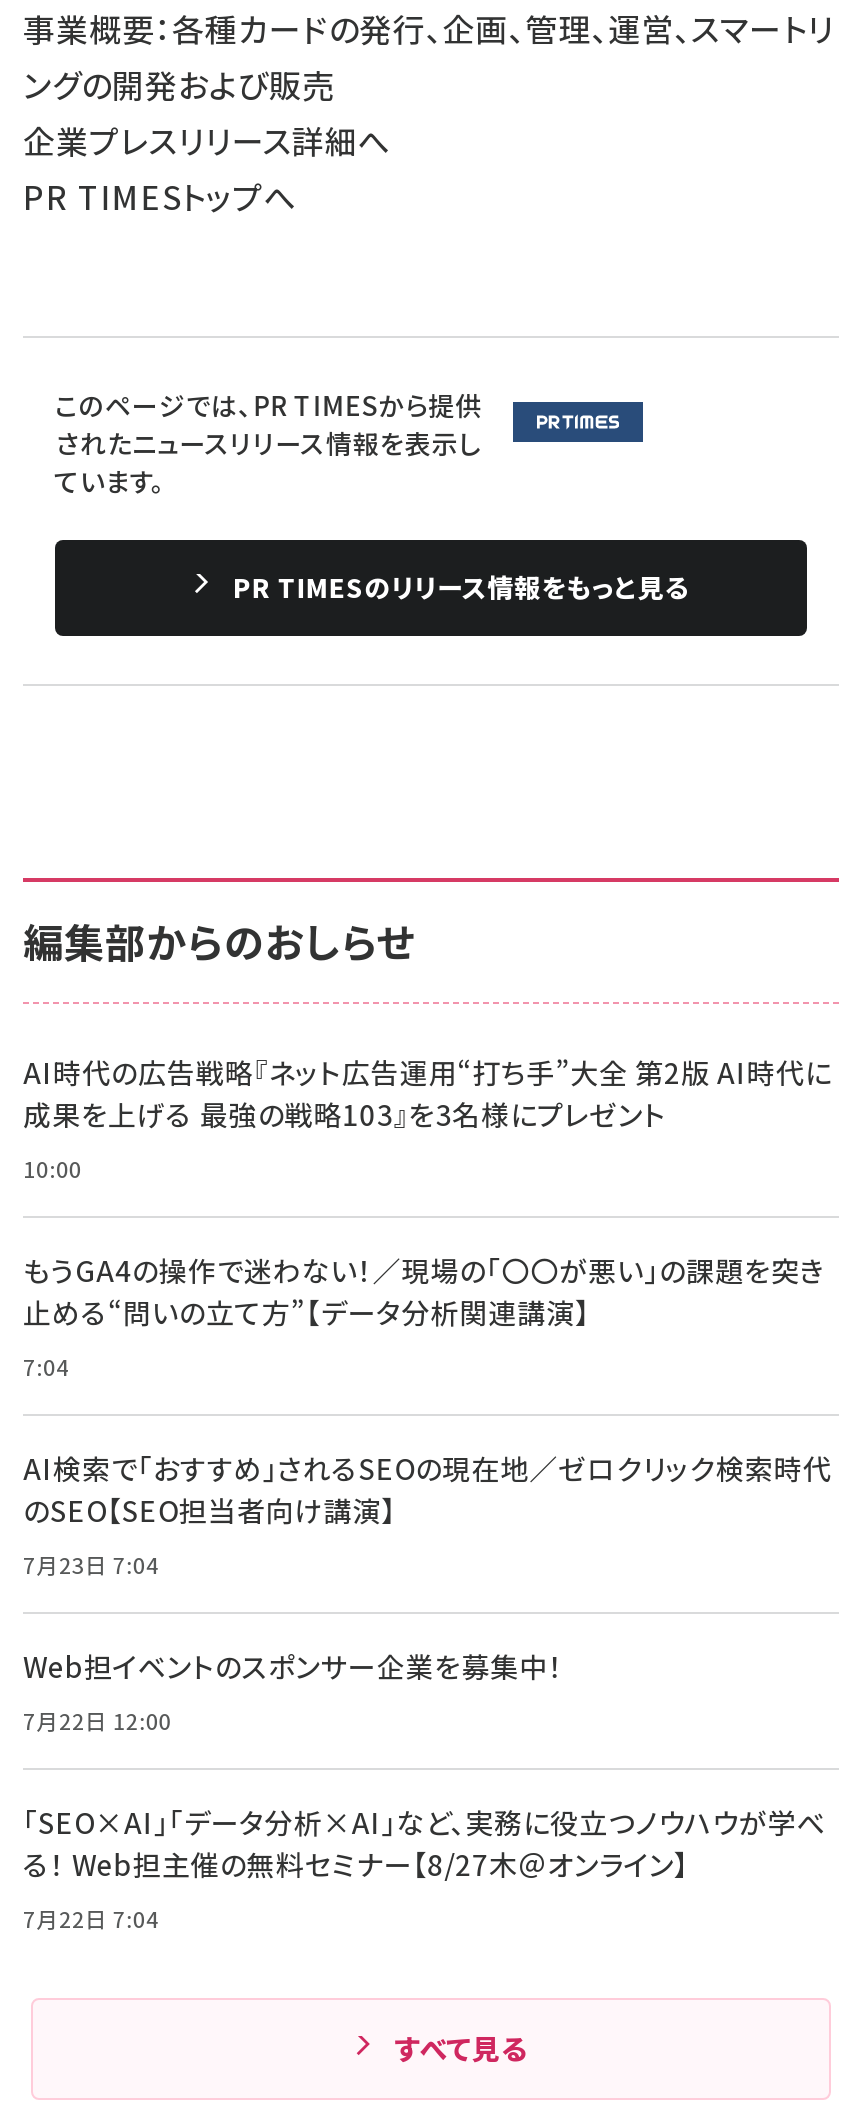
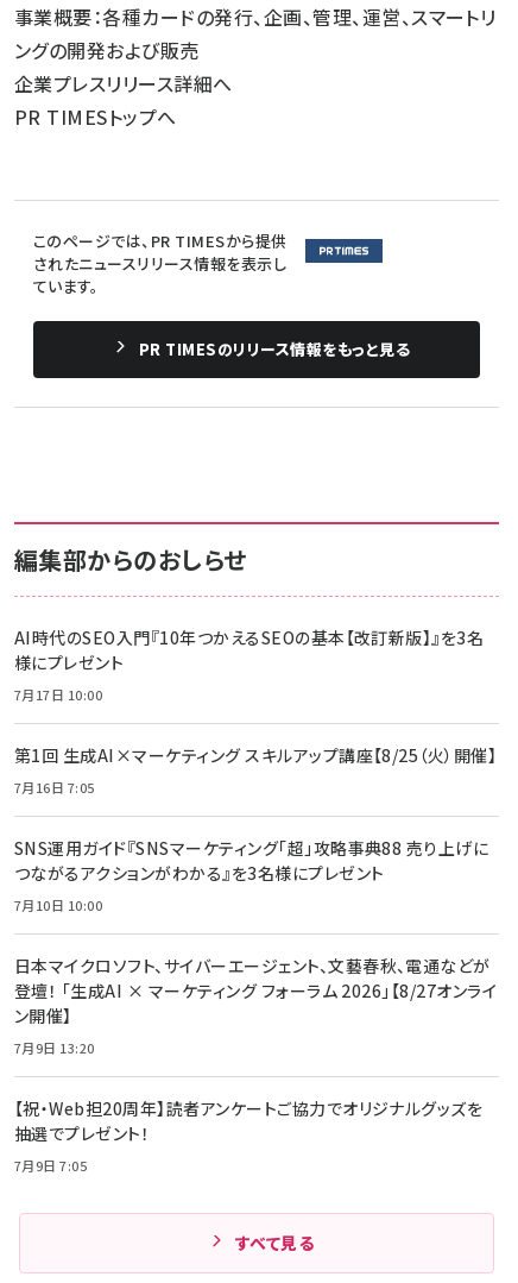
[23,1053,832,1185] AI時代の広告戦略『ネット広告運用“打ち手”大全 第2版 AI時代に | 成果を上げる 最強の戦略103』を3名様にプレゼント | 10:00 -> [14,626,484,704] AI時代のSEO入門『10年つかえるSEOの基本【改訂新版】』を3名 | 様にプレゼント | 7月17日 10:00
[23,1251,825,1383] もうGA4の操作で迷わない！／現場の「〇〇が悪い」の課題を突き | 止める“問いの立て方”【データ分析関連講演】 | 7:04 -> [14,744,497,797] 第1回 生成AI×マーケティング スキルアップ講座【8/25（火）開催】 | 7月16日 7:05
[23,1449,832,1581] AI検索で「おすすめ」されるSEOの現在地／ゼロクリック検索時代 | のSEO【SEO担当者向け講演】 | 7月23日 7:04 -> [14,836,489,915] SNS運用ガイド『SNSマーケティング「超」攻略事典88 売り上げに | つながるアクションがわかる』を3名様にプレゼント | 7月10日 10:00
[23,1647,563,1737] Web担イベントのスポンサー企業を募集中！ | 7月22日 12:00 -> [14,954,497,1057] 日本マイクロソフト、サイバーエージェント、文藝春秋、電通などが | 登壇！ 「生成AI × マーケティング フォーラム 2026」【8/27オンライ | ン開催】 | 7月9日 13:20
[23,1803,826,1935] 「SEO×AI」「データ分析×AI」など、実務に役立つノウハウが学べ | る！ Web担主催の無料セミナー【8/27木＠オンライン】 | 7月22日 7:04 -> [14,1097,483,1175] 【祝・Web担20周年】読者アンケートご協力でオリジナルグッズを | 抽選でプレゼント！ | 7月9日 7:05

